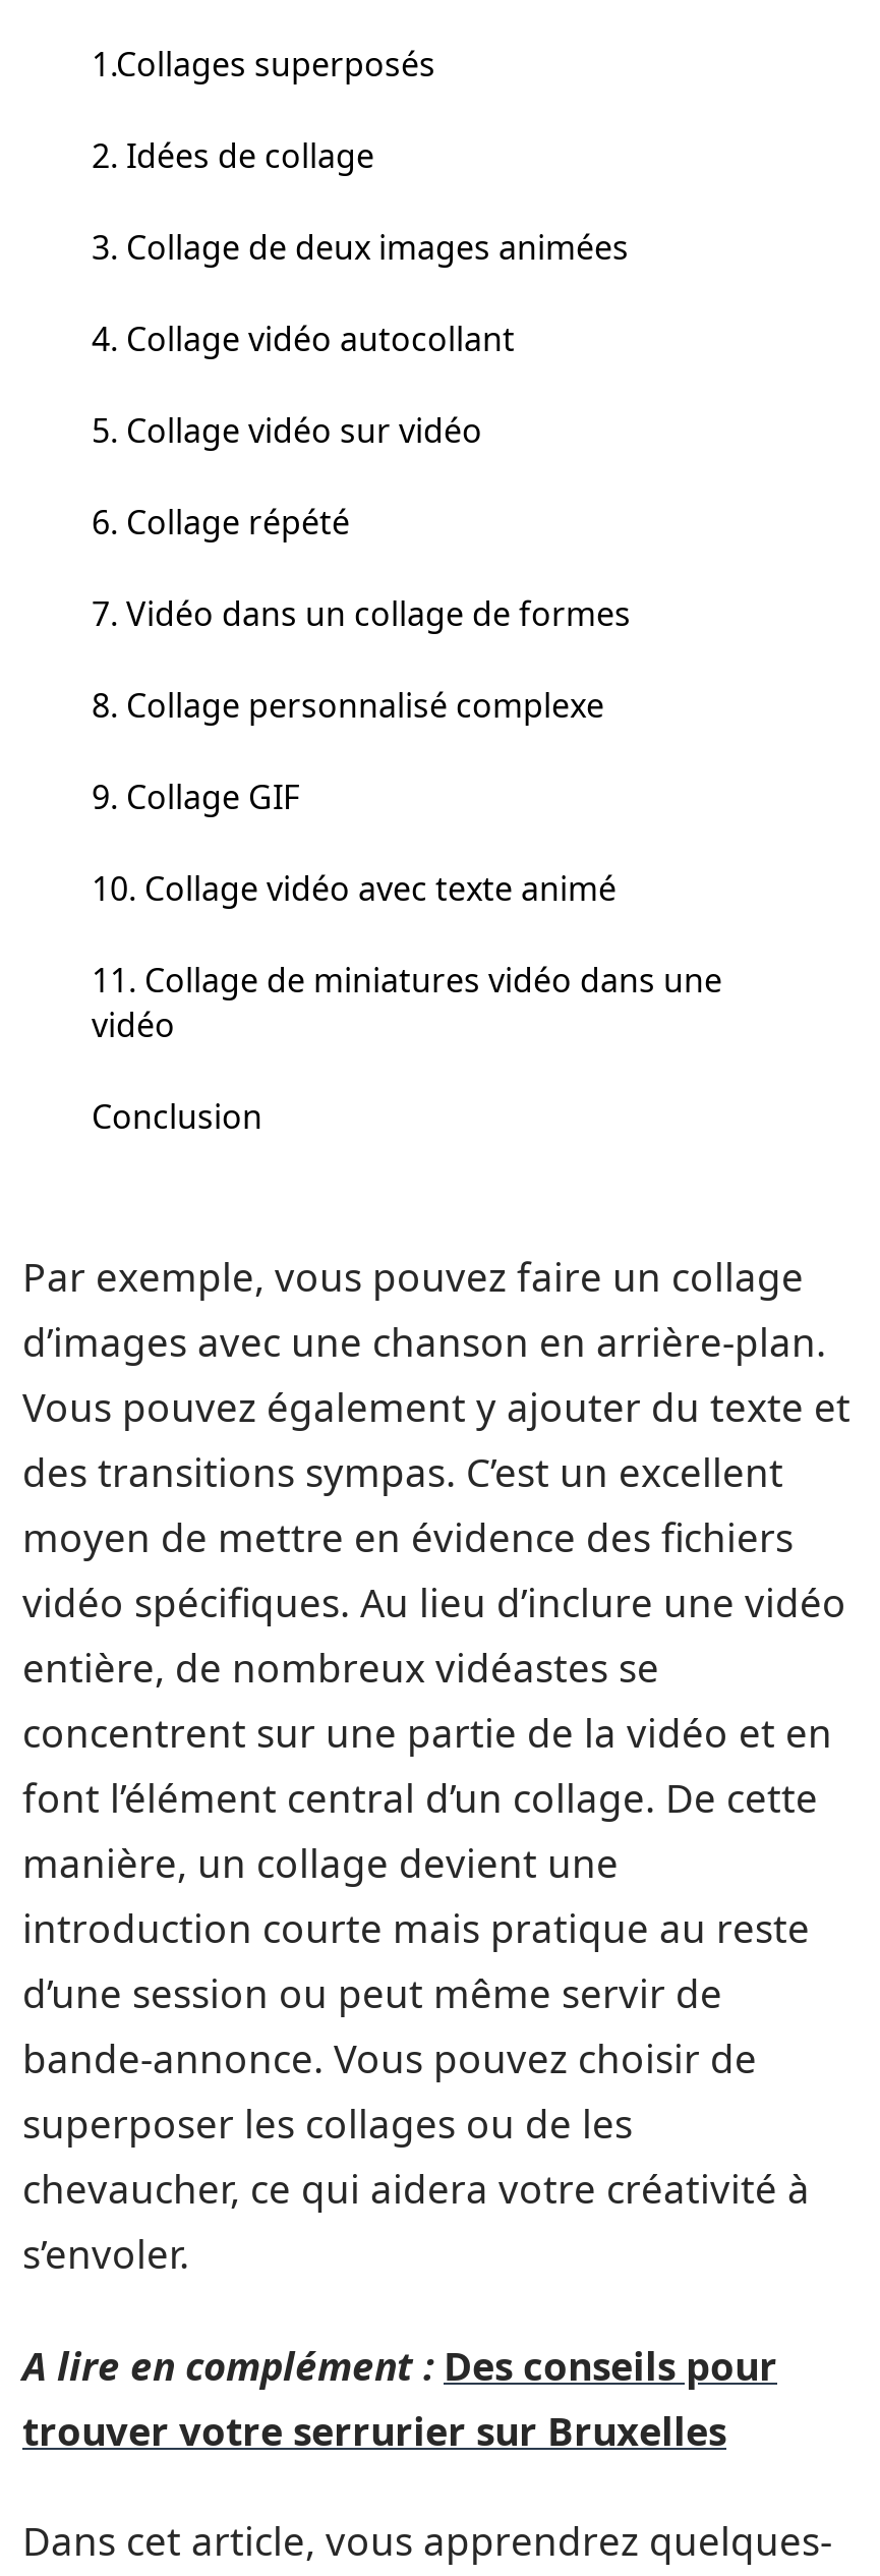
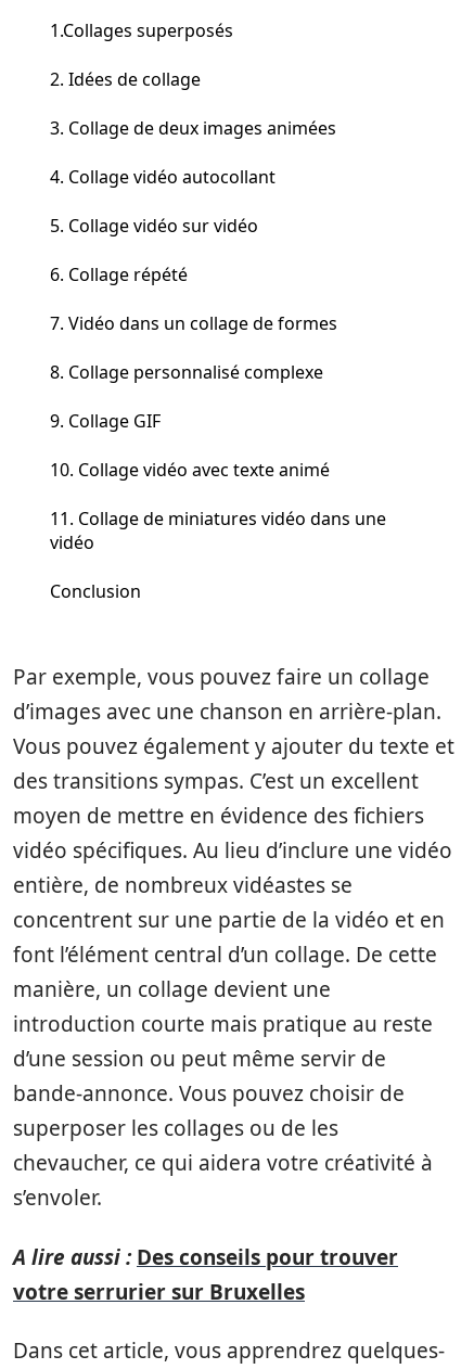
[22,2339,777,2457] A lire en complément : Des conseils pour | trouver votre serrurier sur Bruxelles -> [13,1243,398,1306] A lire aussi : Des conseils pour trouver | votre serrurier sur Bruxelles

